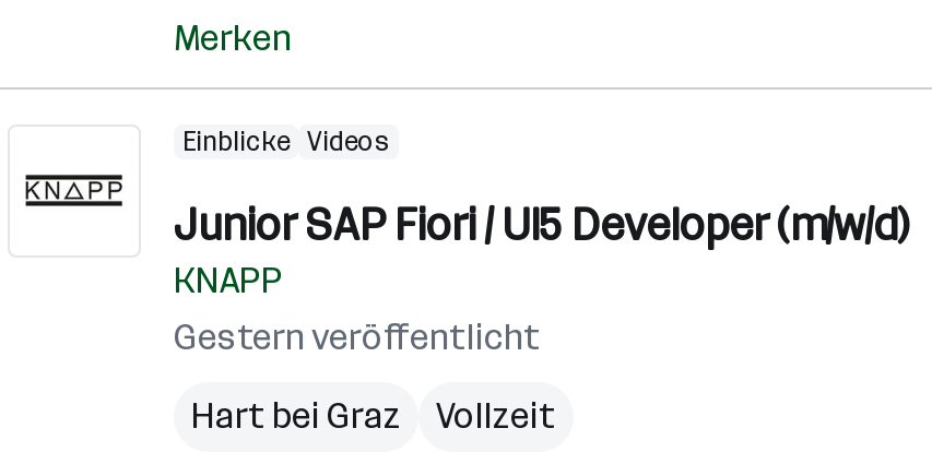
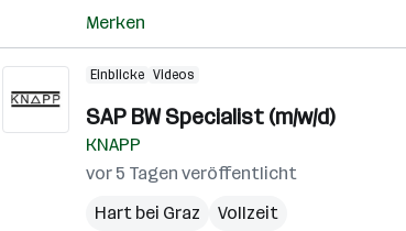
[174,199,908,251] Junior SAP Fiori / UI5 Developer (m/w/d) -> [86,103,334,130] SAP BW Specialist (m/w/d)
[174,317,541,358] Gestern veröffentlicht -> [86,163,297,184] vor 5 Tagen veröffentlicht

